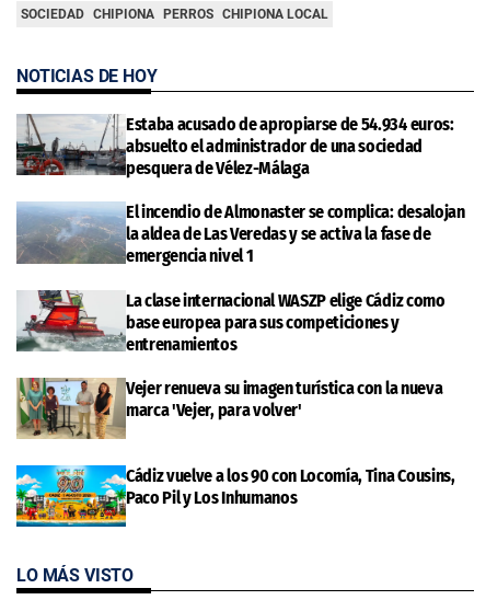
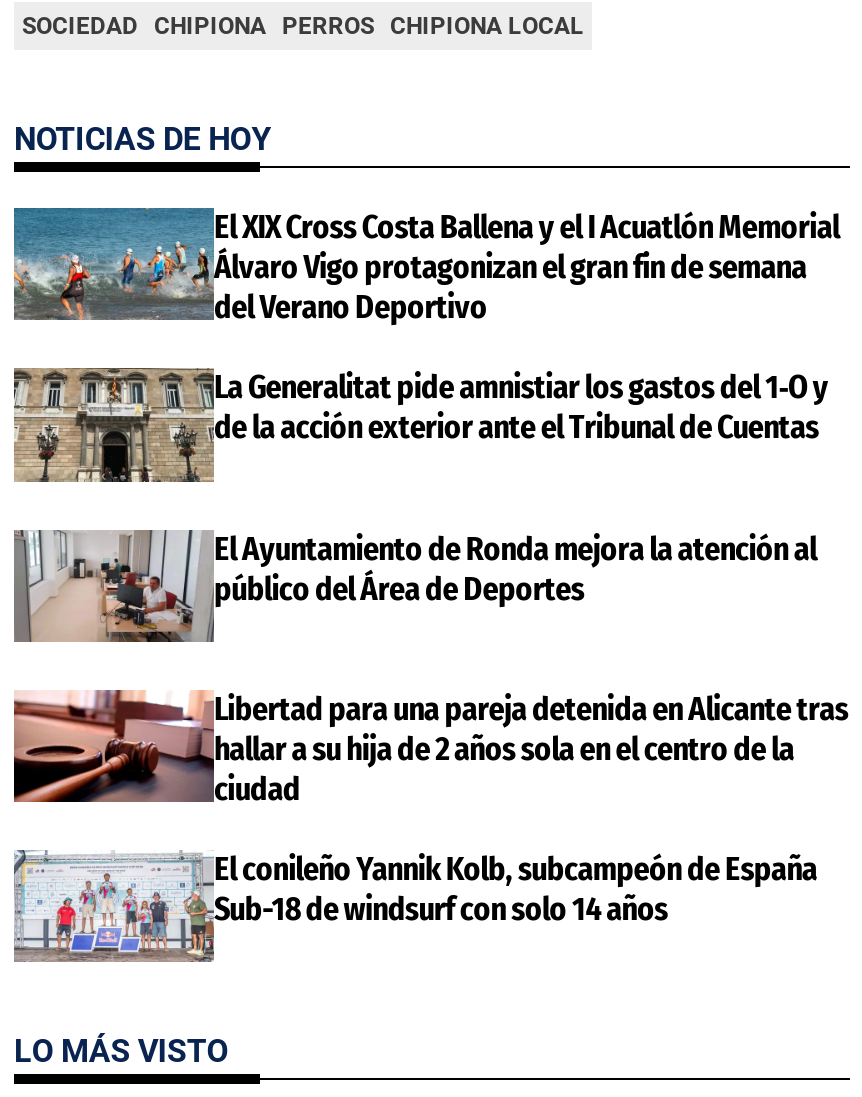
[15,114,454,179] [image] | Estaba acusado de apropiarse de 54.934 euros: | absuelto el administrador de una sociedad | pesquera de Vélez-Málaga -> [12,206,839,326] [image] | El XIX Cross Costa Ballena y el I Acuatlón Memorial | Álvaro Vigo protagonizan el gran fin de semana | del Verano Deportivo
[16,201,465,266] [image] | El incendio de Almonaster se complica: desalojan | la aldea de Las Veredas y se activa la fase de | emergencia nivel 1 -> [12,366,828,484] [image] | La Generalitat pide amnistiar los gastos del 1‑O y | de la acción exterior ante el Tribunal de Cuentas
[16,290,445,354] [image] | La clase internacional WASZP elige Cádiz como | base europea para sus competiciones y | entrenamientos -> [14,529,817,644] [image] | El Ayuntamiento de Ronda mejora la atención al | público del Área de Deportes
[16,377,443,439] [image] | Vejer renueva su imagen turística con la nueva | marca 'Vejer, para volver' -> [12,690,848,808] [image] | Libertad para una pareja detenida en Alicante tras | hallar a su hija de 2 años sola en el centro de la | ciudad
[15,464,455,528] [image] | Cádiz vuelve a los 90 con Locomía, Tina Cousins, | Paco Pil y Los Inhumanos -> [12,848,817,964] [image] | El conileño Yannik Kolb, subcampeón de España | Sub-18 de windsurf con solo 14 años

